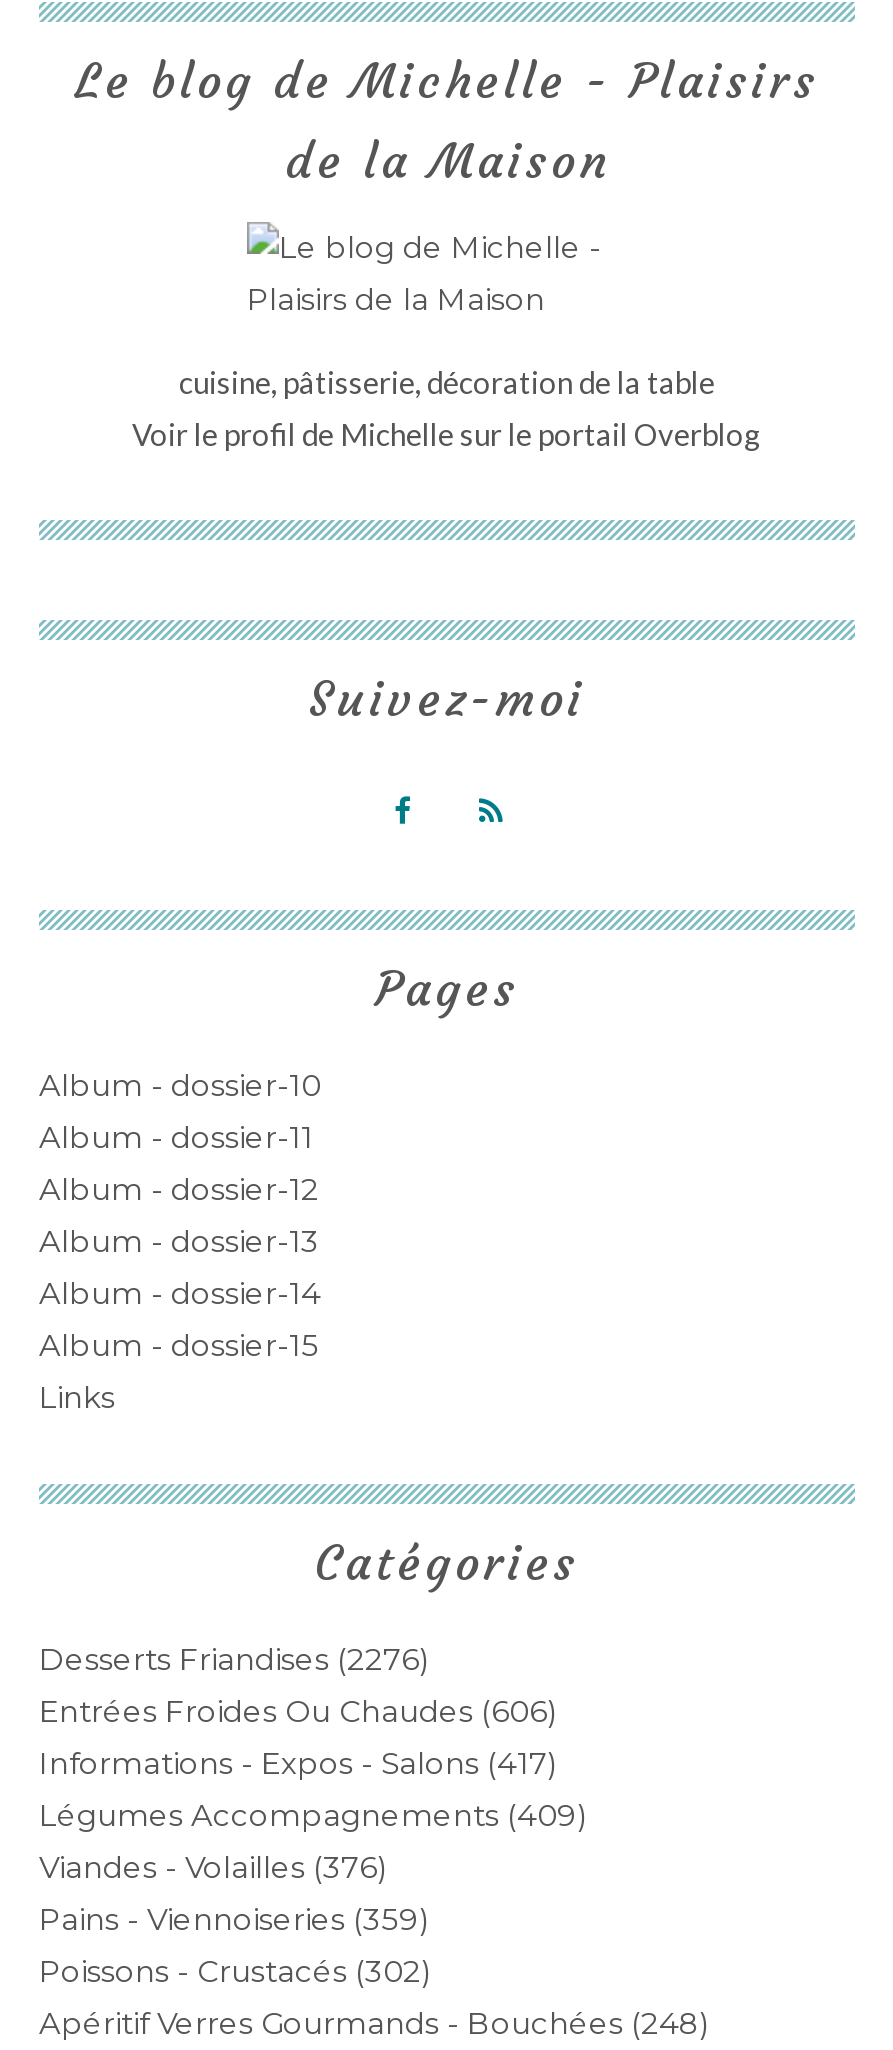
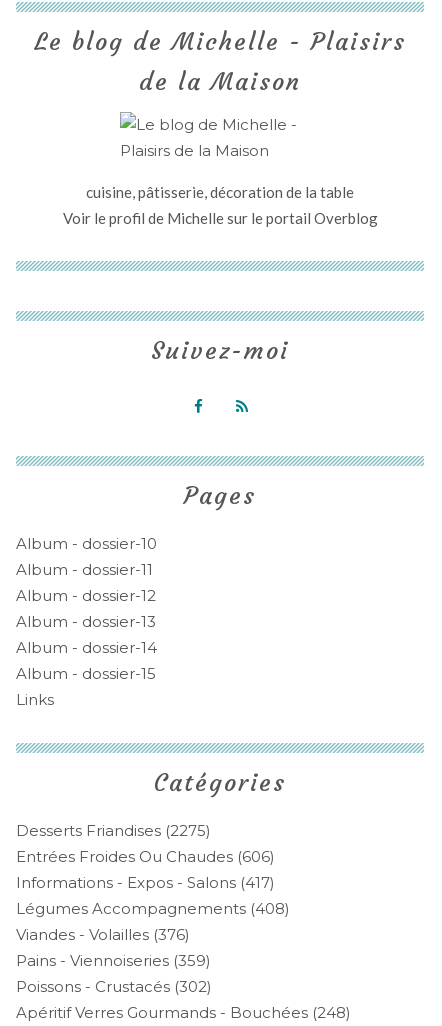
[39,1640,429,1678] Desserts Friandises (2276) -> [16,821,211,840] Desserts Friandises (2275)
[39,1796,587,1834] Légumes Accompagnements (409) -> [16,899,290,918] Légumes Accompagnements (408)

